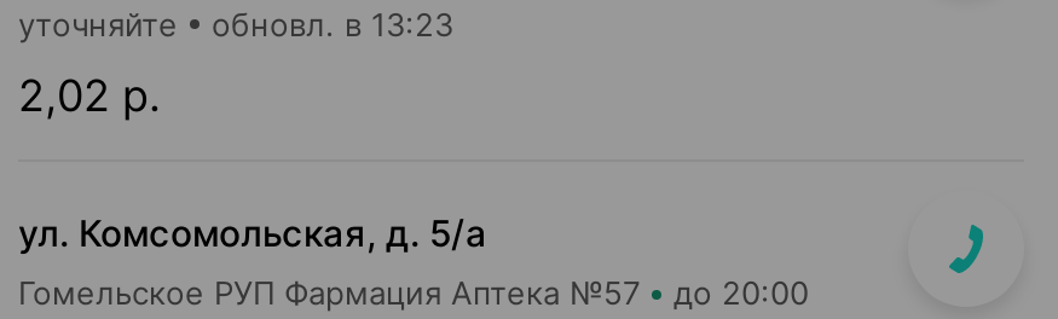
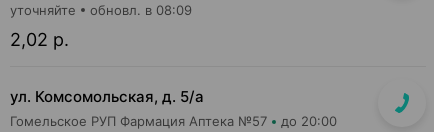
[18,5,453,43] уточняйте обновл. в 13:23 -> [10,2,192,18] уточняйте обновл. в 08:09

